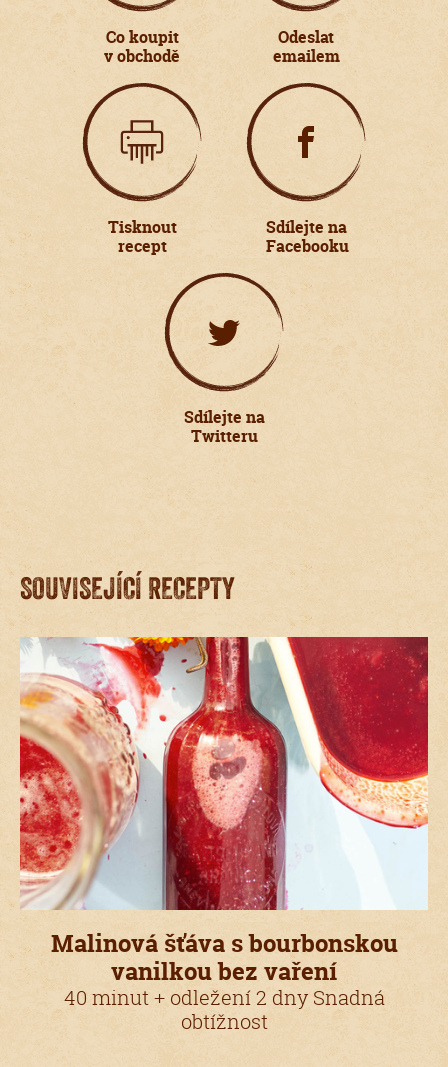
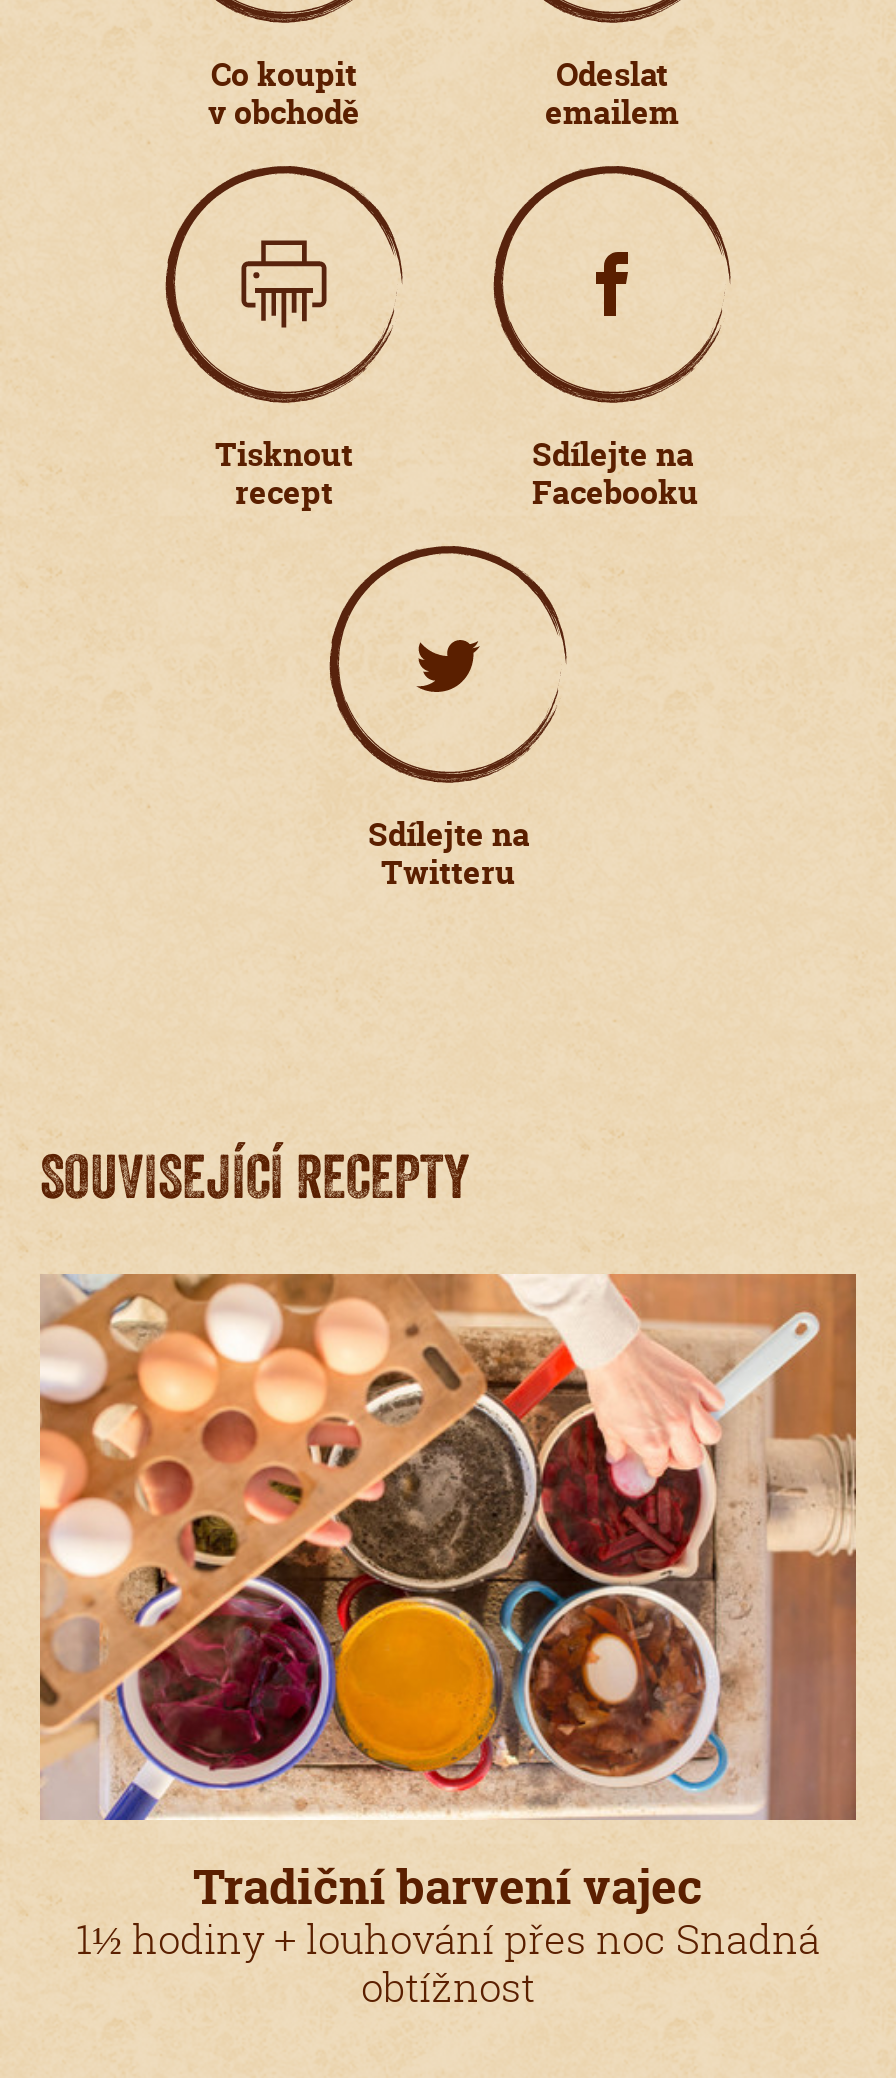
[19,636,429,1011] [image] | Malinová šťáva s bourbonskou | vanilkou bez vaření | 40 minut + odležení 2 dny Snadná -> [38,1272,858,1966] [image] | Tradiční barvení vajec | 1½ hodiny + louhování přes noc Snadná

